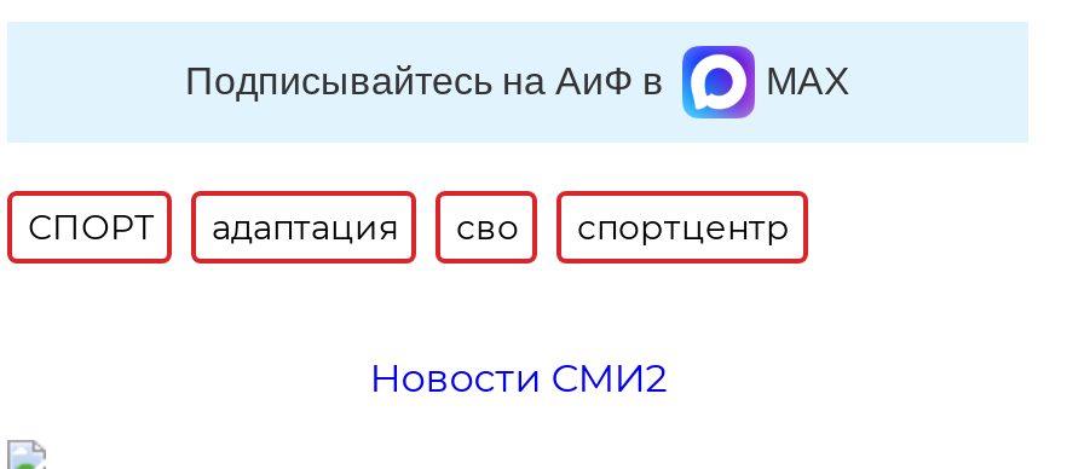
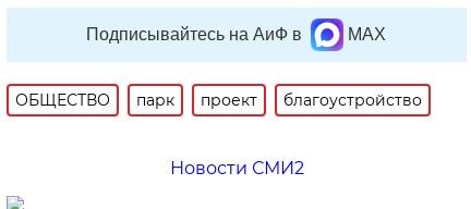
[28,205,790,249] СПОРТ | адаптация | сво | спортцентр -> [16,90,422,110] ОБЩЕСТВО | парк | проект | благоустройство

